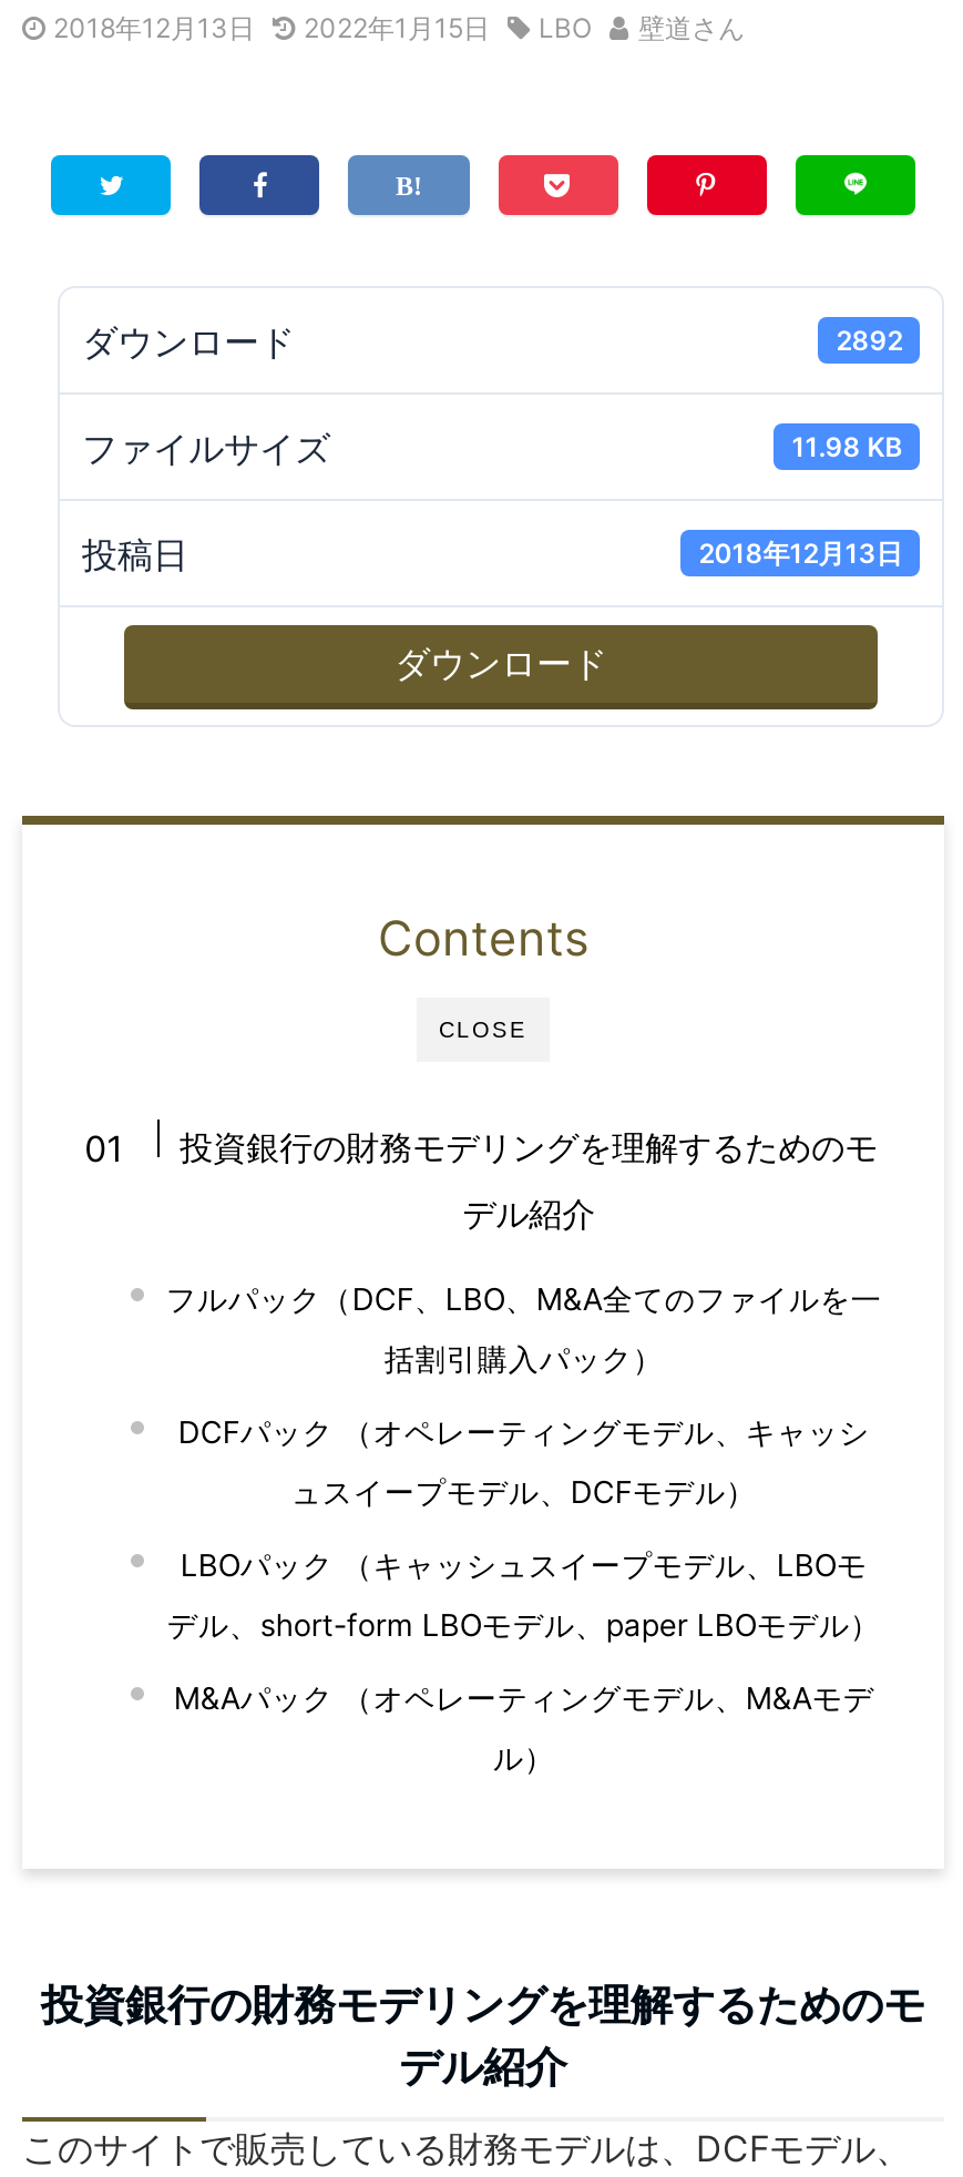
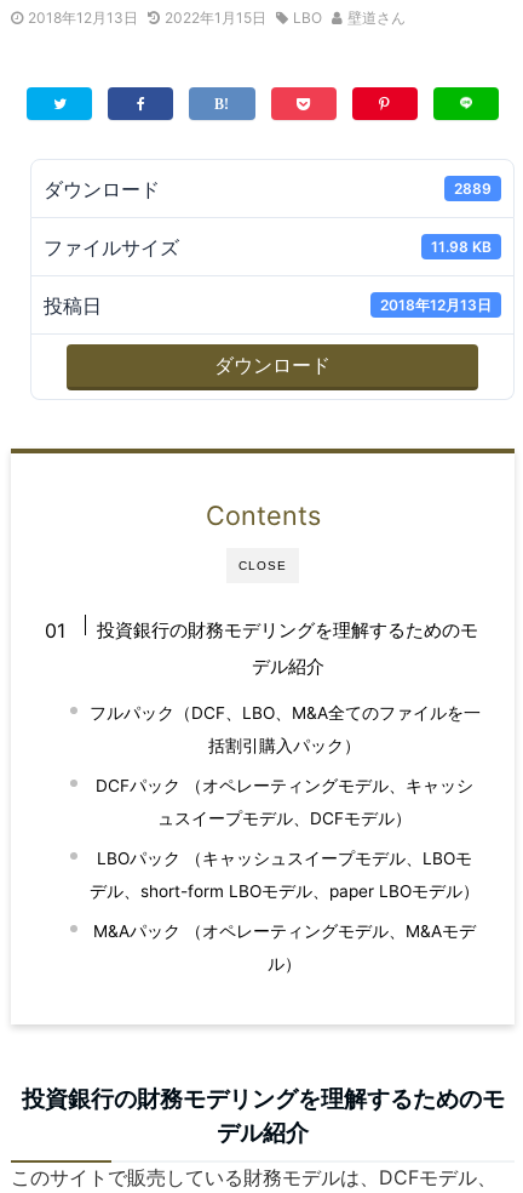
[836,323,902,356] 2892 -> [454,179,492,197] 2889

